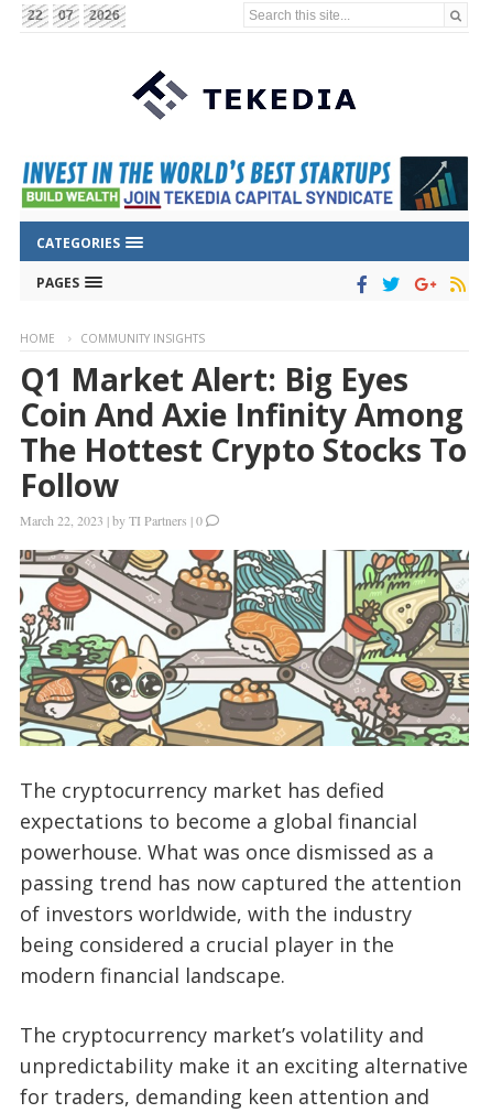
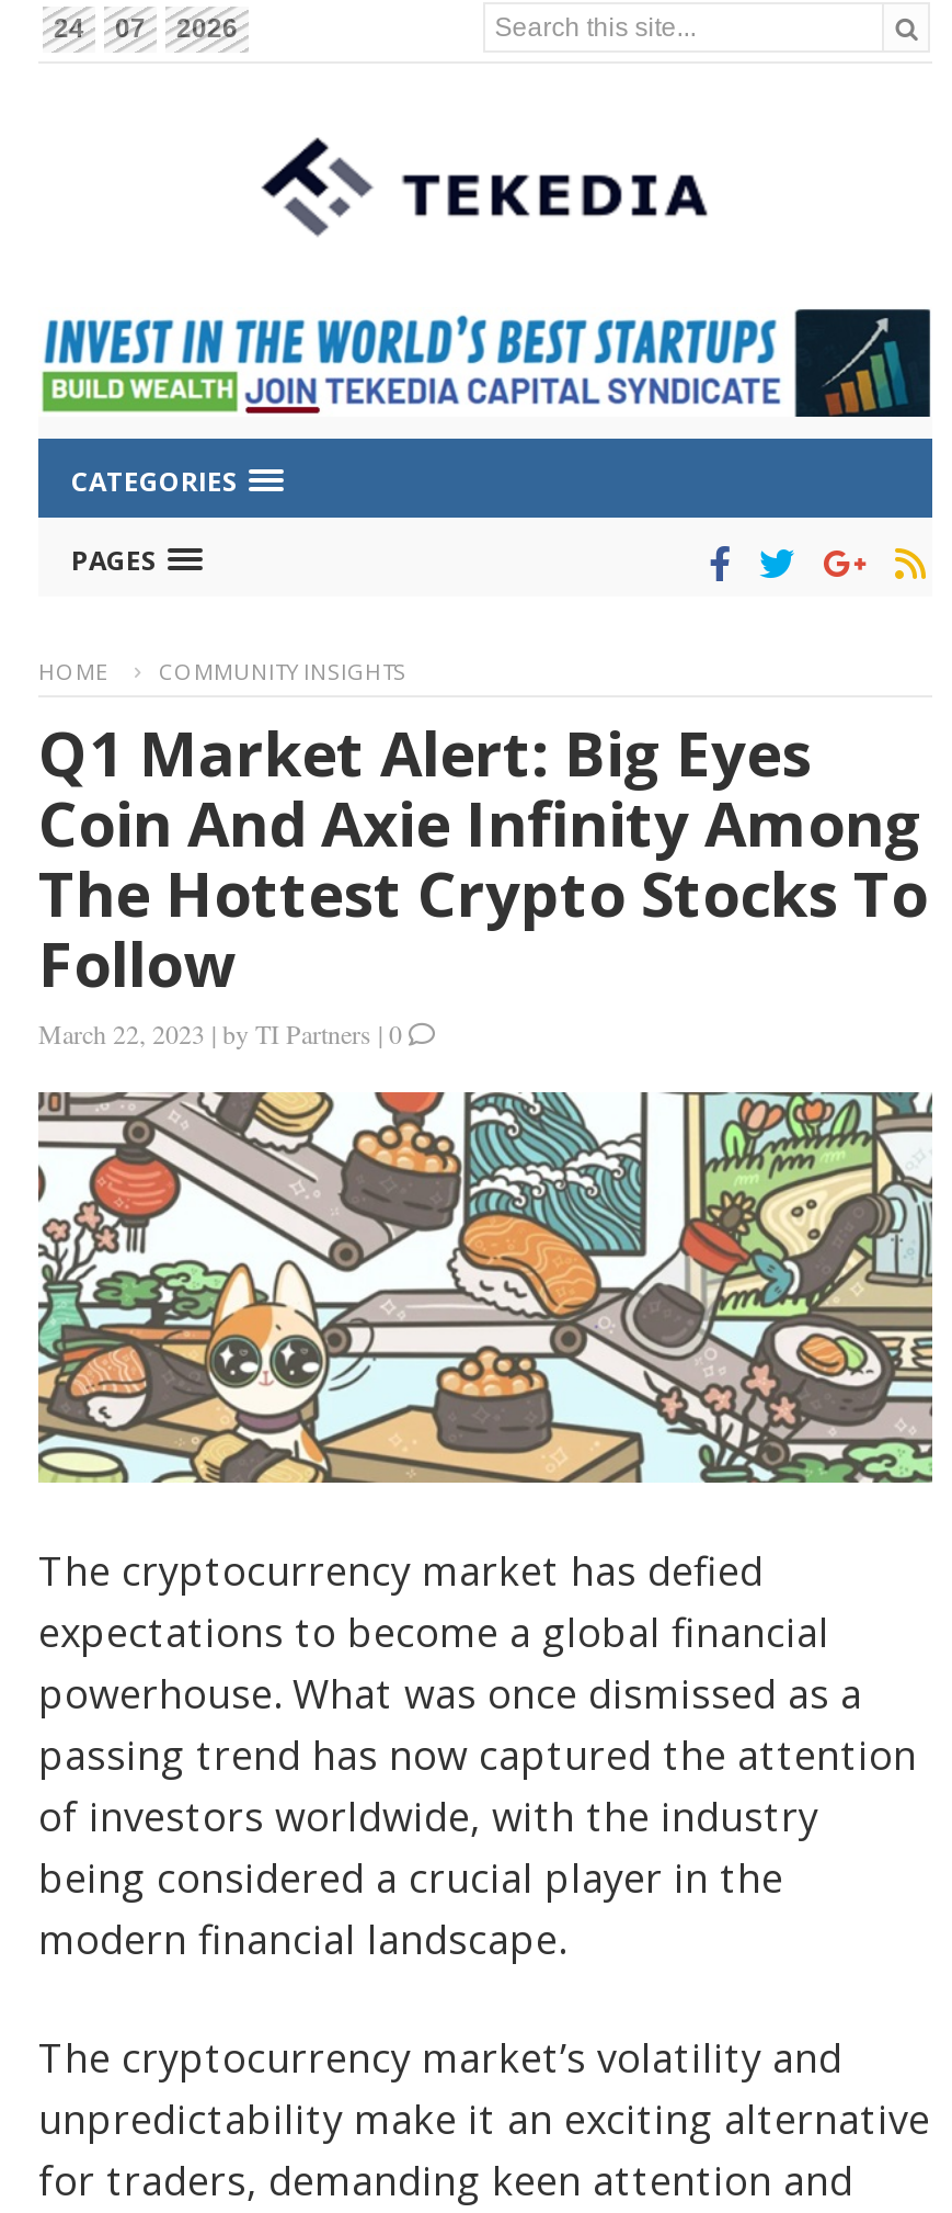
[28,8,120,23] 22 07 2026 -> [54,13,238,44] 24 07 2026

